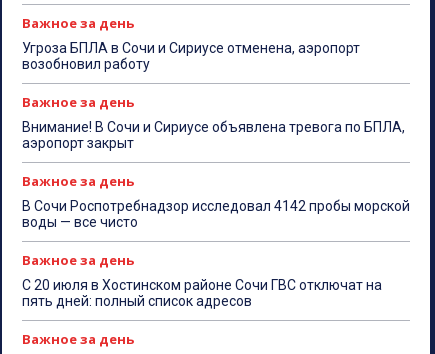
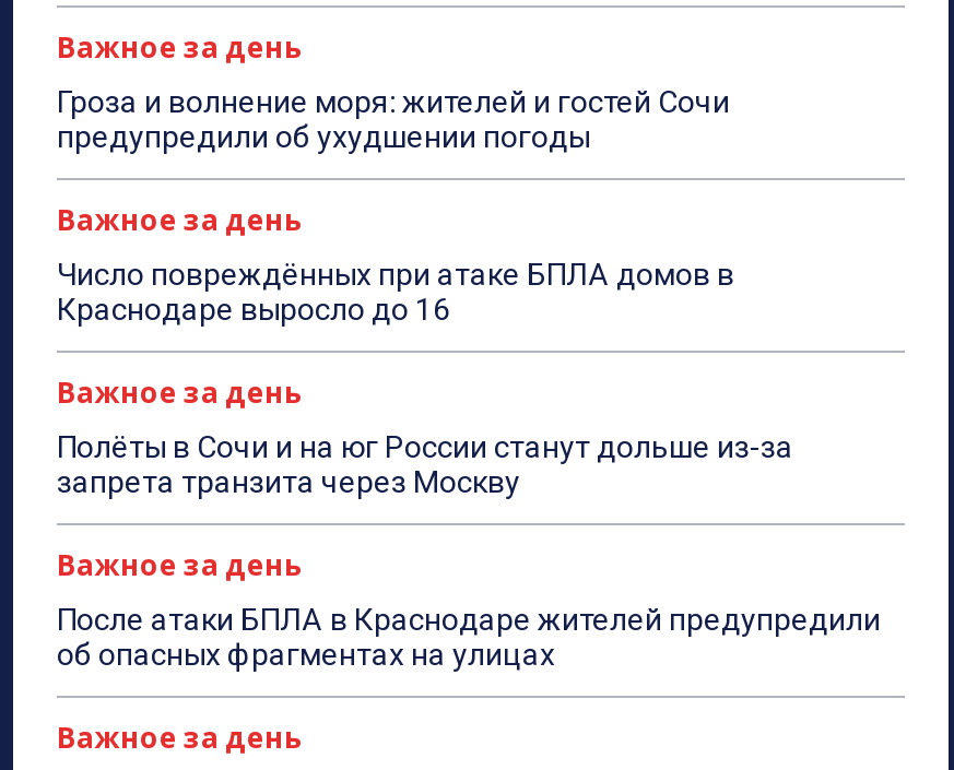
[22,40,360,72] Угроза БПЛА в Сочи и Сириусе отменена, аэропорт | возобновил работу -> [57,85,730,154] Гроза и волнение моря: жителей и гостей Сочи | предупредили об ухудшении погоды
[22,119,405,151] Внимание! В Сочи и Сириусе объявлена тревога по БПЛА, | аэропорт закрыт -> [57,257,734,327] Число повреждённых при атаке БПЛА домов в | Краснодаре выросло до 16
[22,198,410,230] В Сочи Роспотребнадзор исследовал 4142 пробы морской | воды — все чисто -> [57,430,793,500] Полёты в Сочи и на юг России станут дольше из-за | запрета транзита через Москву
[22,277,382,309] С 20 июля в Хостинском районе Сочи ГВС отключат на | пять дней: полный список адресов -> [57,602,881,672] После атаки БПЛА в Краснодаре жителей предупредили | об опасных фрагментах на улицах

